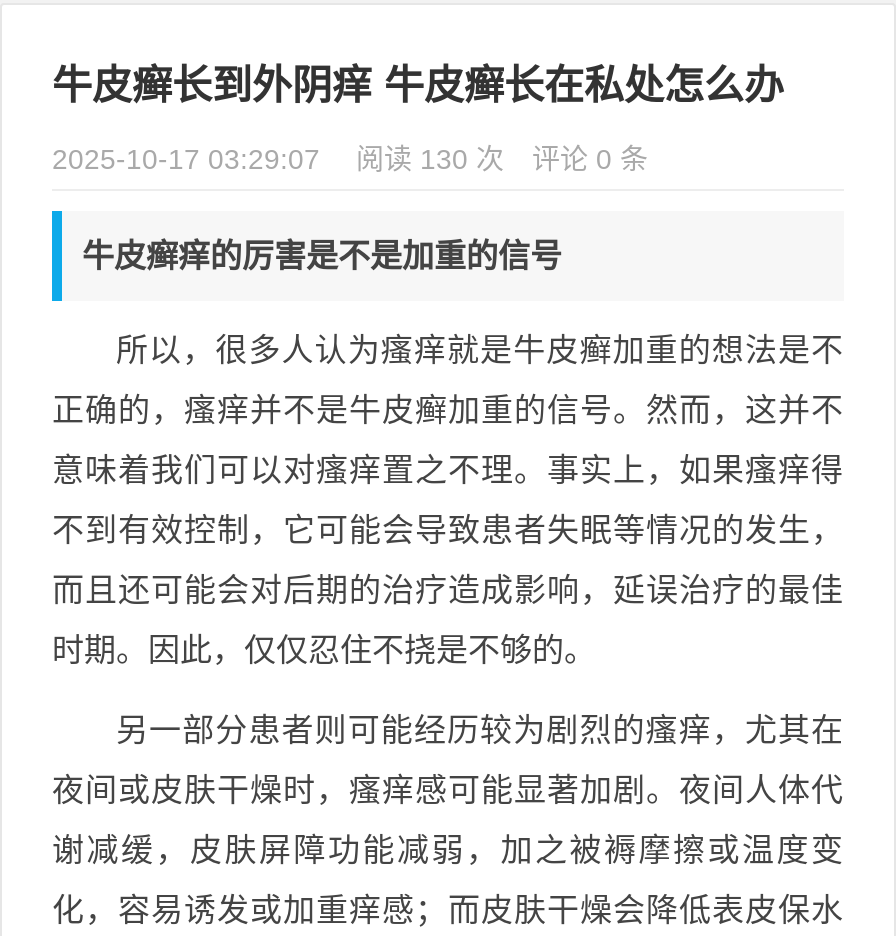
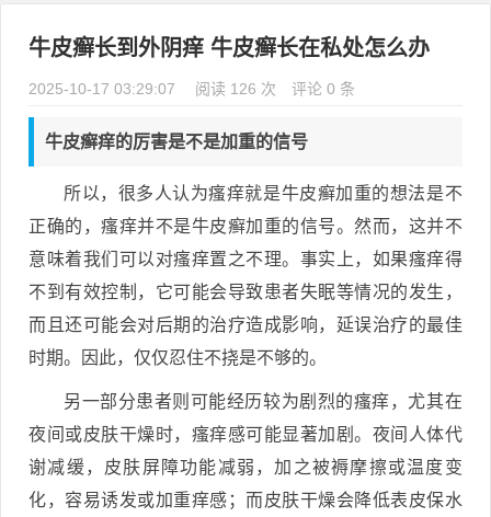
[52,143,648,175] 2025-10-17 03:29:07 阅读 130 次 评论 0 条 -> [28,80,355,97] 2025-10-17 03:29:07 阅读 126 次 评论 0 条

